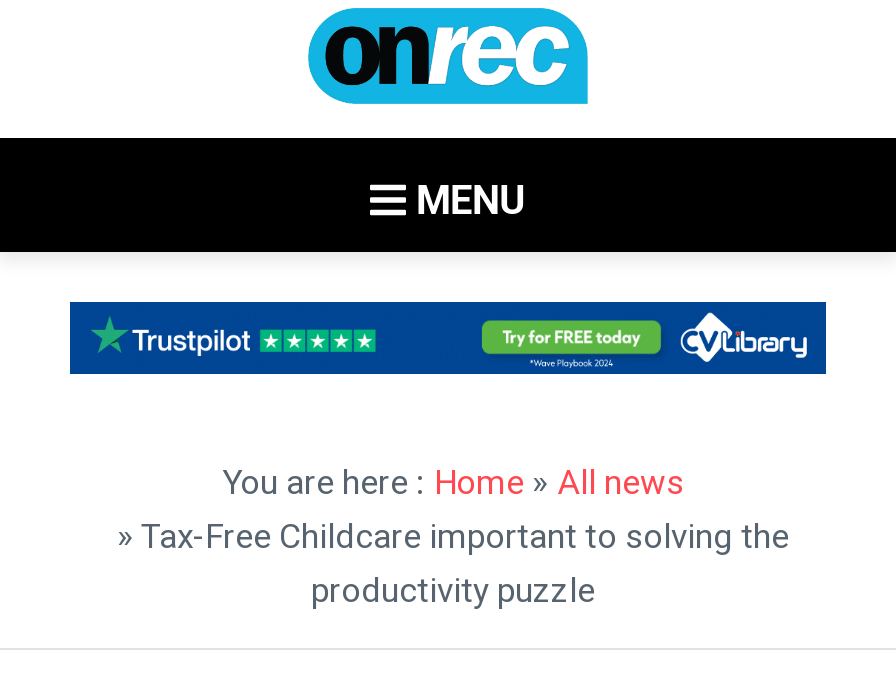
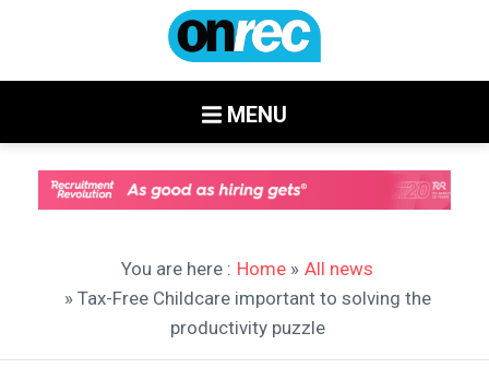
[68,300,828,376] [image] -> [37,169,452,211] [image]

